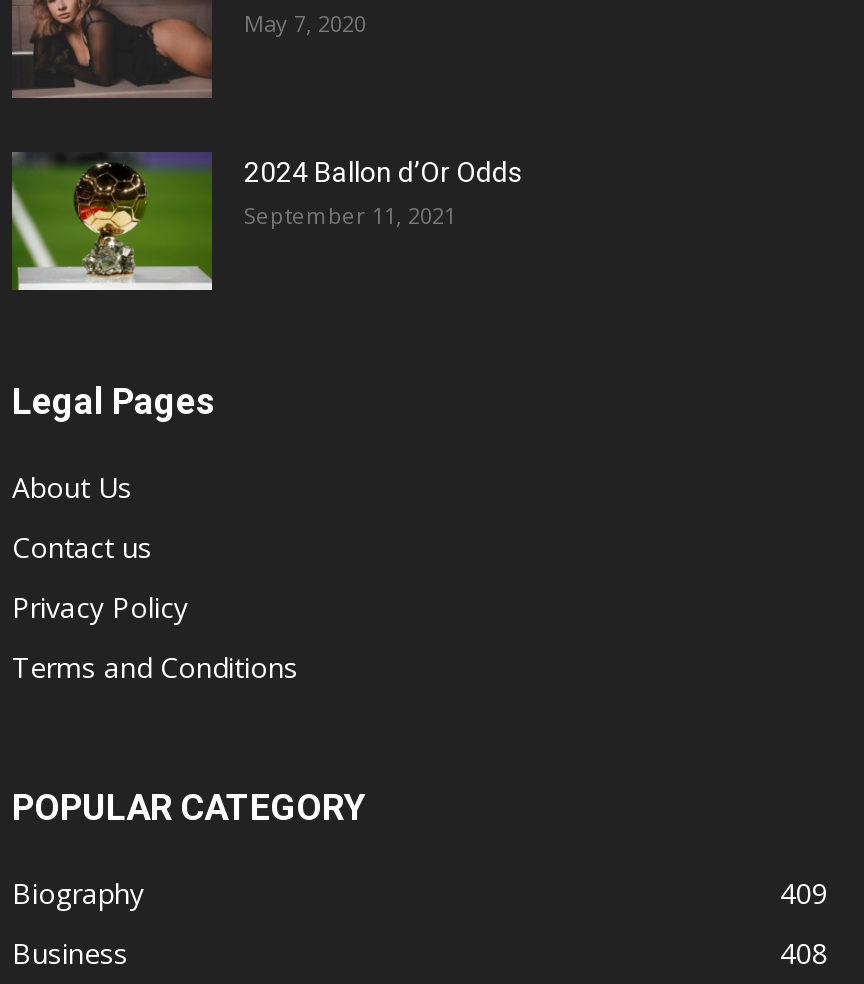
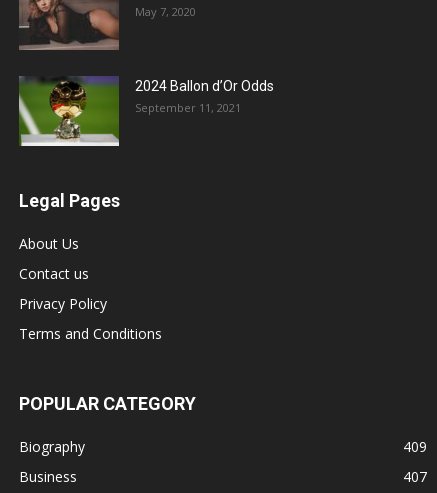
[780,935,828,973] 408 -> [403,467,427,486] 407

